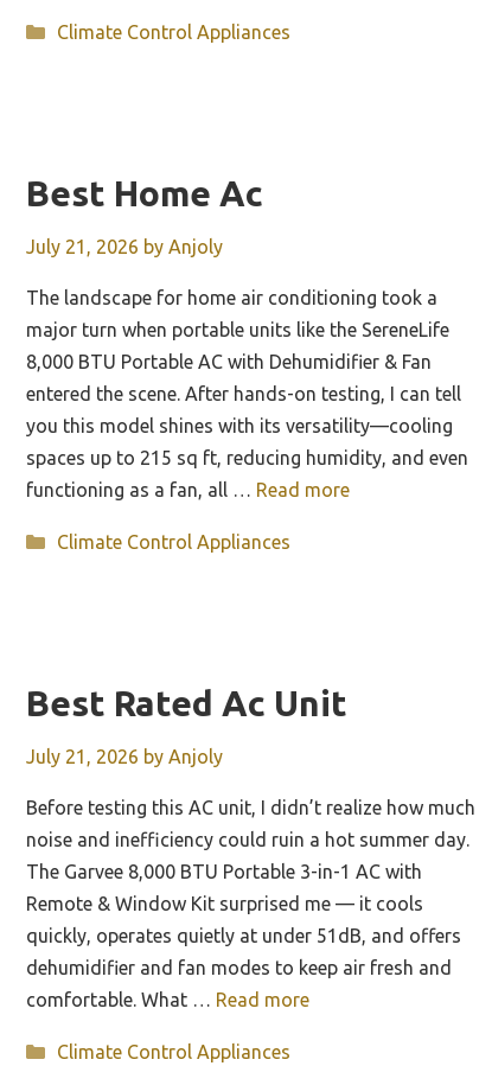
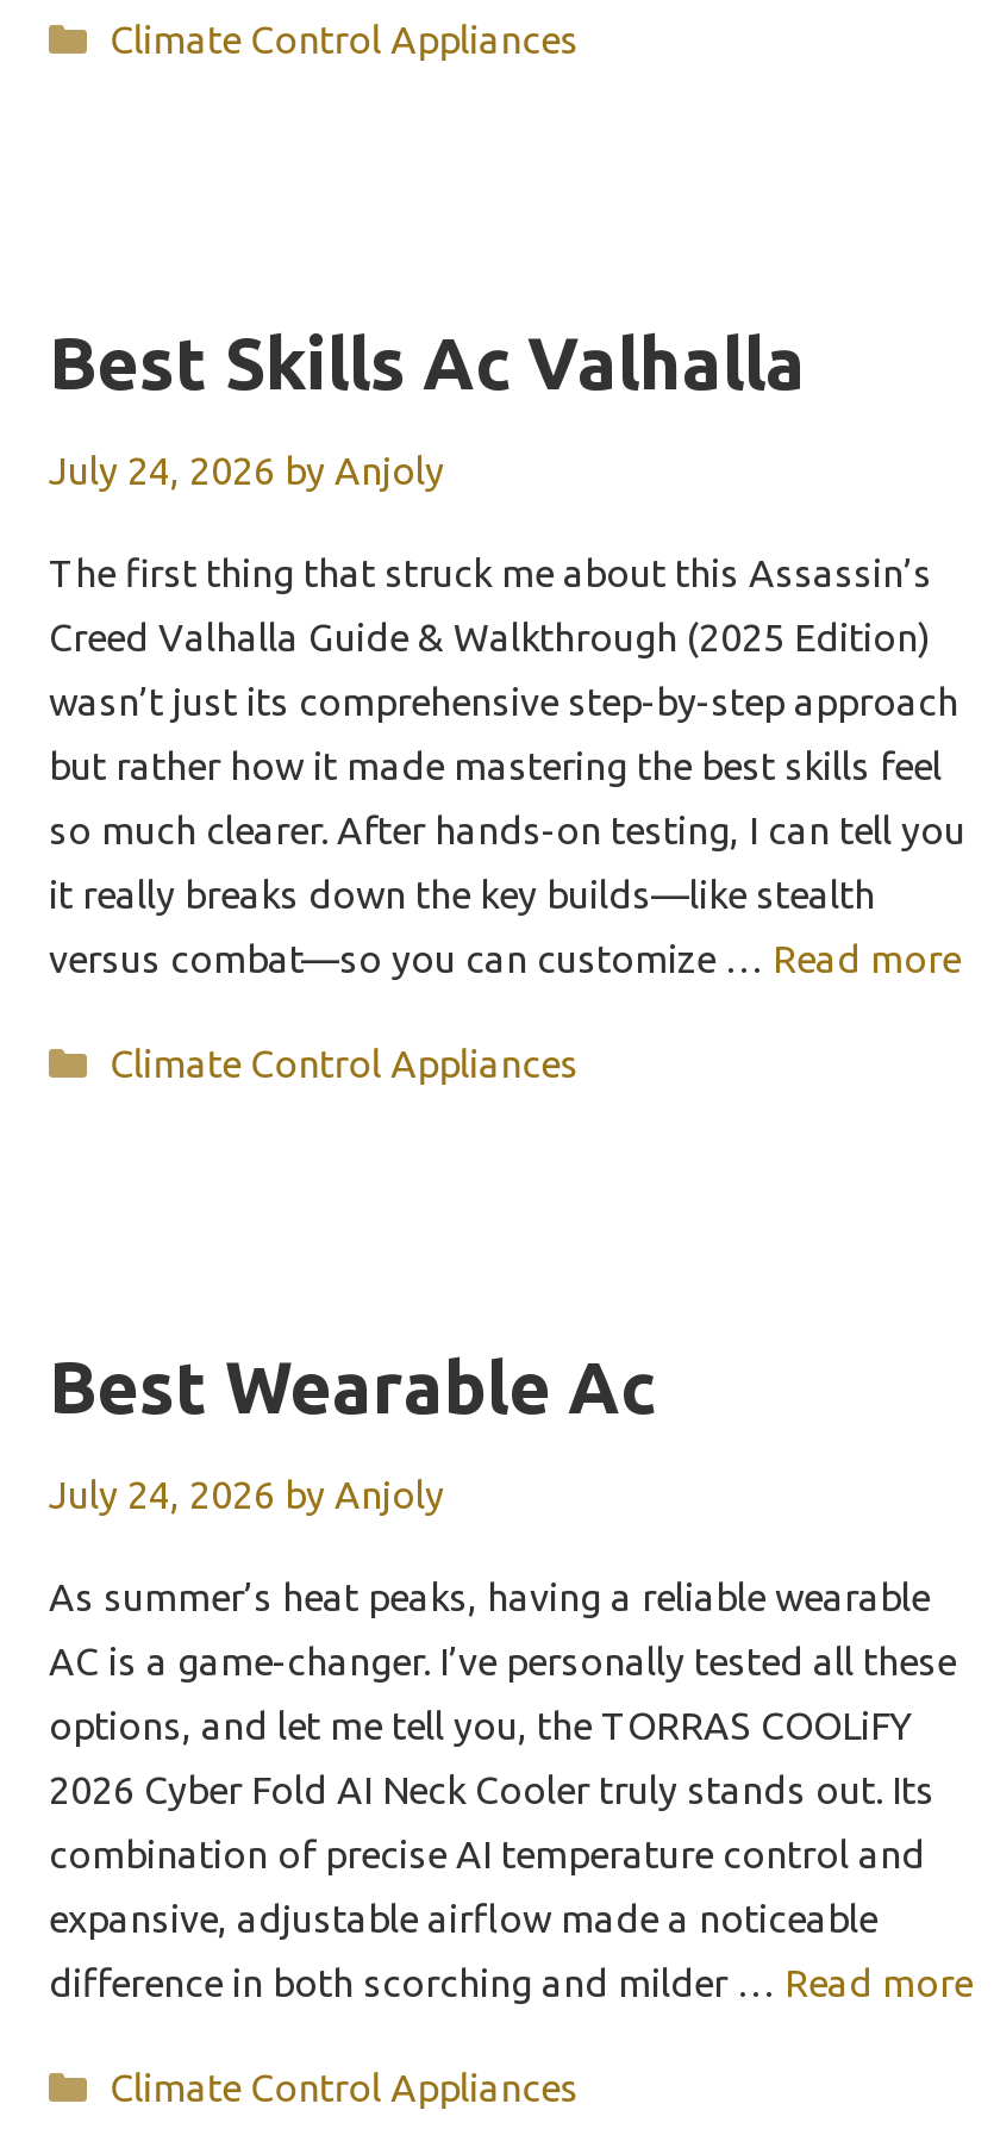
[26,173,263,214] Best Home Ac -> [49,323,806,404] Best Skills Ac Valhalla
[26,236,223,258] July 21, 2026 by Anjoly -> [49,450,444,492] July 24, 2026 by Anjoly
[26,287,437,309] The landscape for home air conditioning took a -> [49,552,932,595] The first thing that struck me about this Assassin’s
[26,319,449,341] major turn when portable units like the SereneLife -> [49,616,930,659] Creed Valhalla Guide & Walkthrough (2025 Edition)
[26,351,432,373] 8,000 BTU Portable AC with Dehumidifier & Fan -> [49,681,958,723] wasn’t just its comprehensive step-by-step approach
[26,383,461,405] entered the scene. After hands-on testing, I can tell -> [49,745,942,788] but rather how it made mastering the best skills feel
[26,415,453,437] you this model shines with its versatility—cooling -> [49,809,965,852] so much clearer. After hands-on testing, I can tell you
[26,447,468,469] spaces up to 215 sq ft, reducing humidity, and even -> [49,874,875,916] it really breaks down the key builds—like stealth
[26,479,350,501] functioning as a fan, all … Read more -> [49,938,961,981] versus combat—so you can customize … Read more
[26,683,347,724] Best Rated Ac Unit -> [49,1347,656,1428] Best Wearable Ac
[26,746,223,768] July 21, 2026 by Anjoly -> [49,1474,444,1517] July 24, 2026 by Anjoly
[26,797,475,819] Before testing this AC unit, I didn’t realize how much -> [49,1576,930,1619] As summer’s heat peaks, having a reliable wearable
[26,829,469,851] noise and inefficiency could ruin a hot summer day. -> [49,1640,956,1683] AC is a game-changer. I’ve personally tested all these
[26,861,422,883] The Garvee 8,000 BTU Portable 3-in-1 AC with -> [49,1705,913,1748] options, and let me tell you, the TORRAS COOLiFY
[26,893,423,915] Remote & Window Kit surprised me — it cools -> [49,1769,934,1812] 2026 Cyber Fold AI Neck Cooler truly stands out. Its
[26,925,461,947] quickly, operates quietly at under 51dB, and offers -> [49,1833,925,1876] combination of precise AI temperature control and
[26,957,452,979] dehumidifier and fan modes to keep air fresh and -> [49,1898,877,1940] expansive, adjustable airflow made a noticeable
[26,989,309,1011] comfortable. What … Read more -> [49,1962,973,2005] difference in both scorching and milder … Read more

